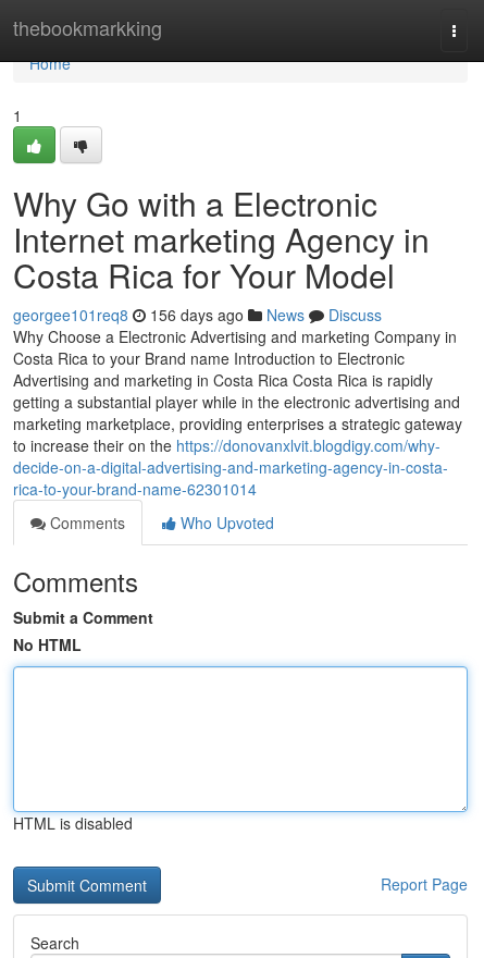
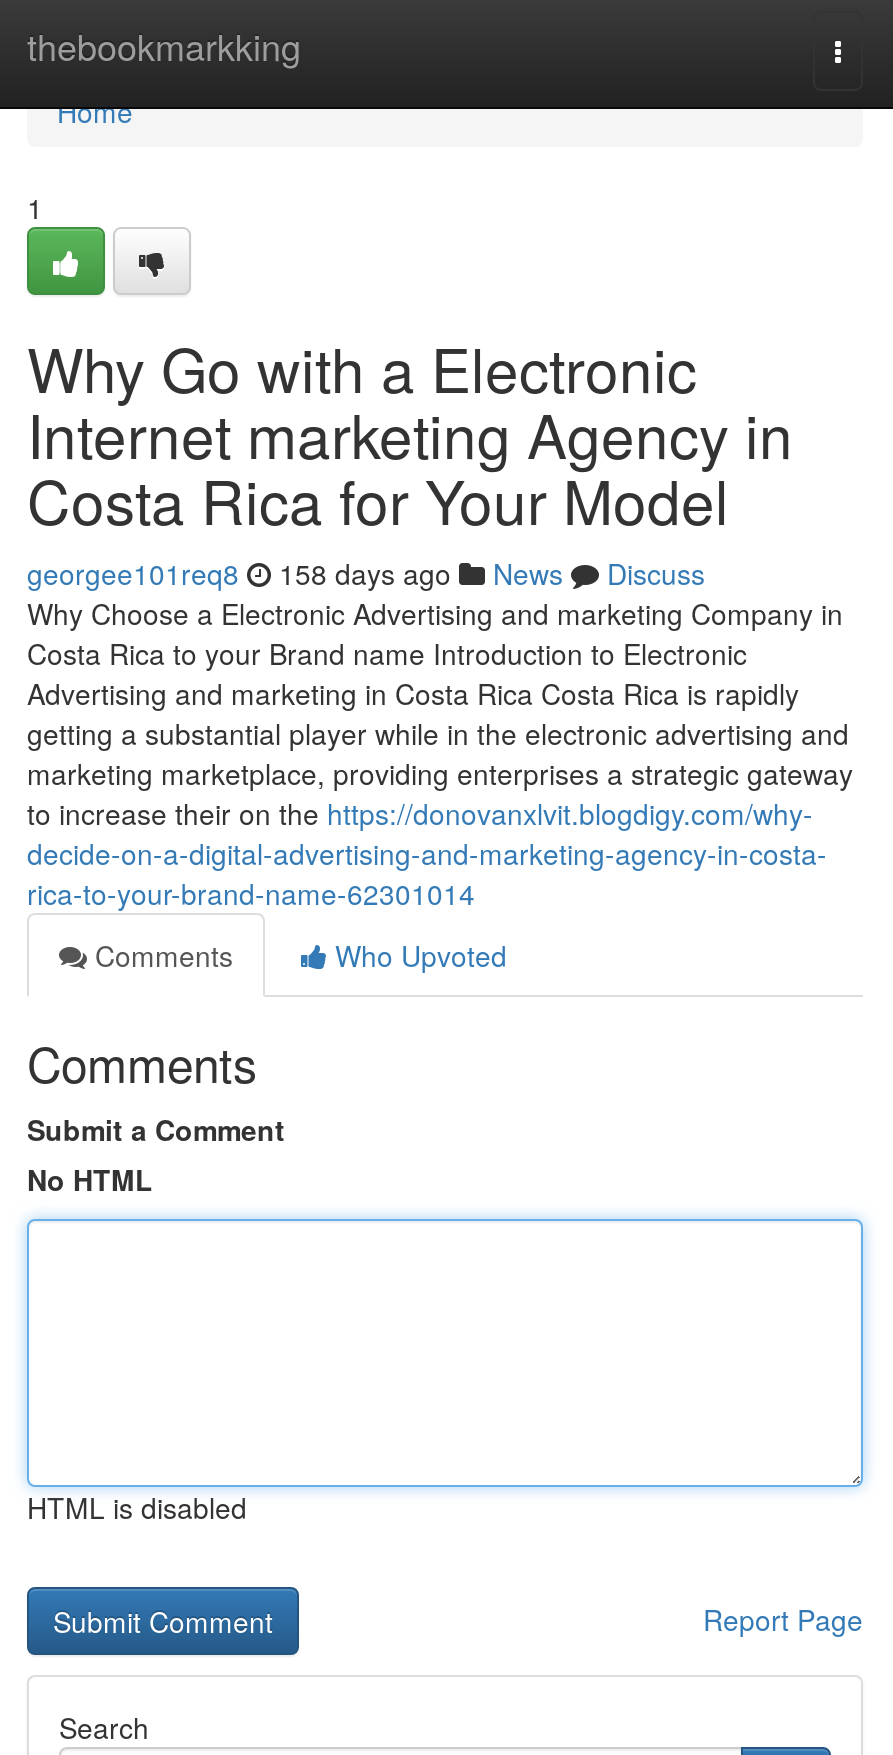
[13,304,382,326] georgee101req8 156 days ago News Discuss -> [27,553,705,593] georgee101req8 158 days ago News Discuss

